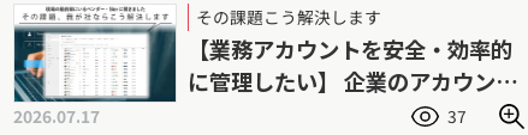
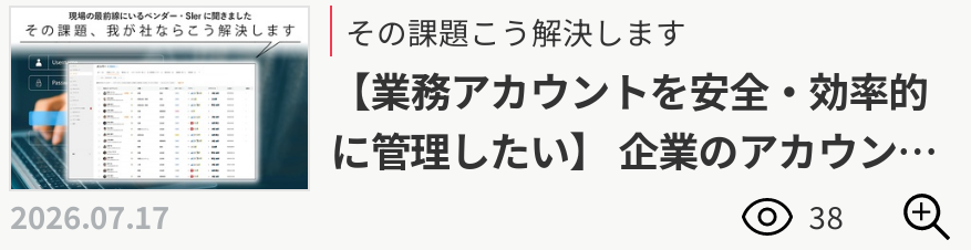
[448,104,467,128] 37 -> [809,193,844,238] 38

